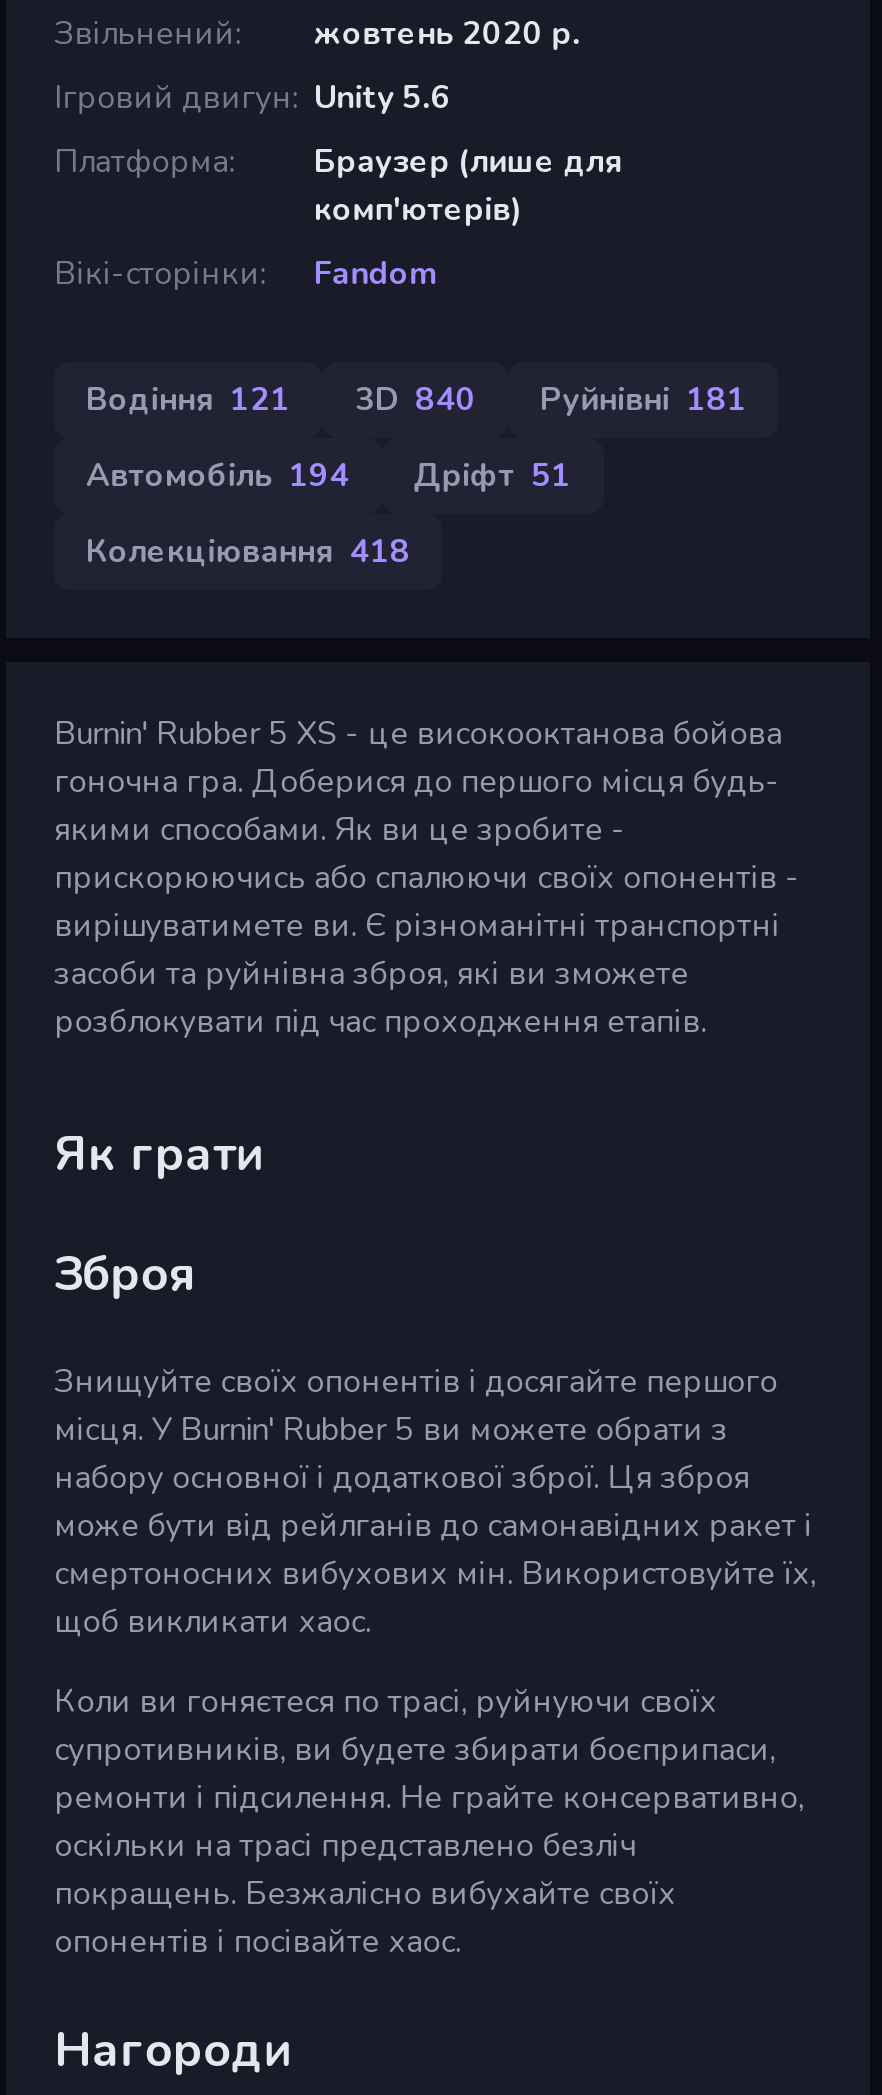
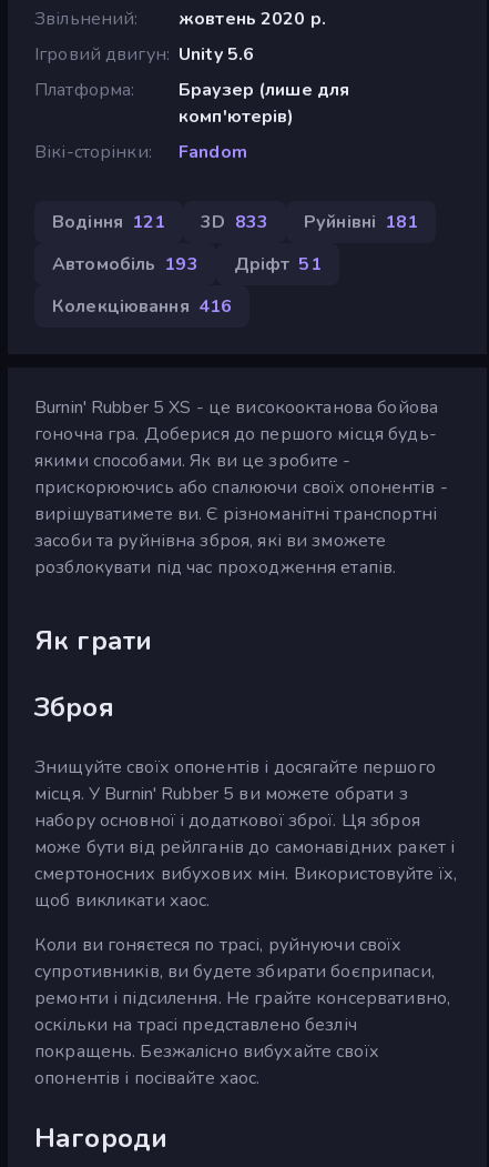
[86,378,747,422] Водіння 121 3D 840 Руйнівні 181 -> [52,210,419,234] Водіння 121 3D 833 Руйнівні 181
[86,454,571,498] Автомобіль 194 Дріфт 51 -> [52,252,321,276] Автомобіль 193 Дріфт 51
[86,530,410,574] Колекціювання 418 -> [52,294,232,318] Колекціювання 416

